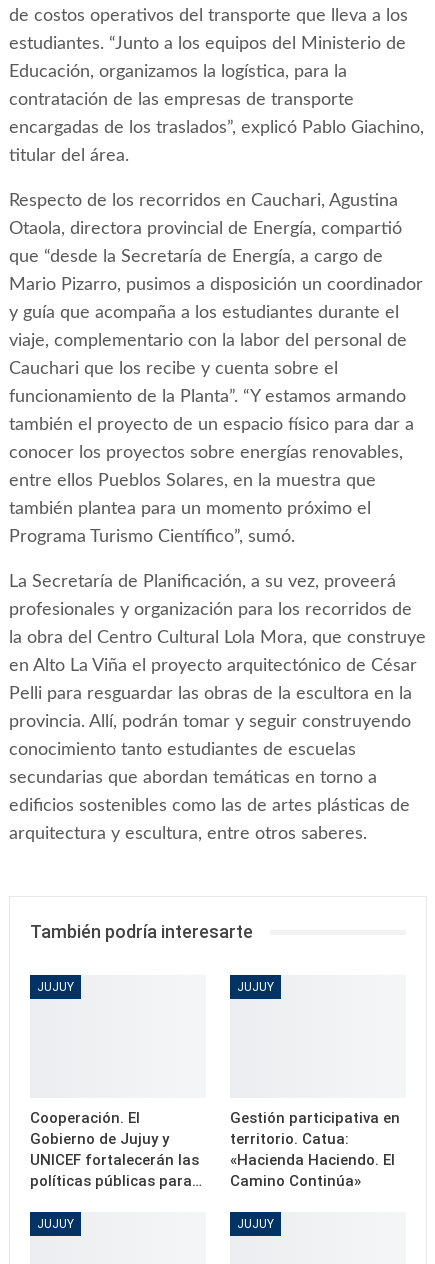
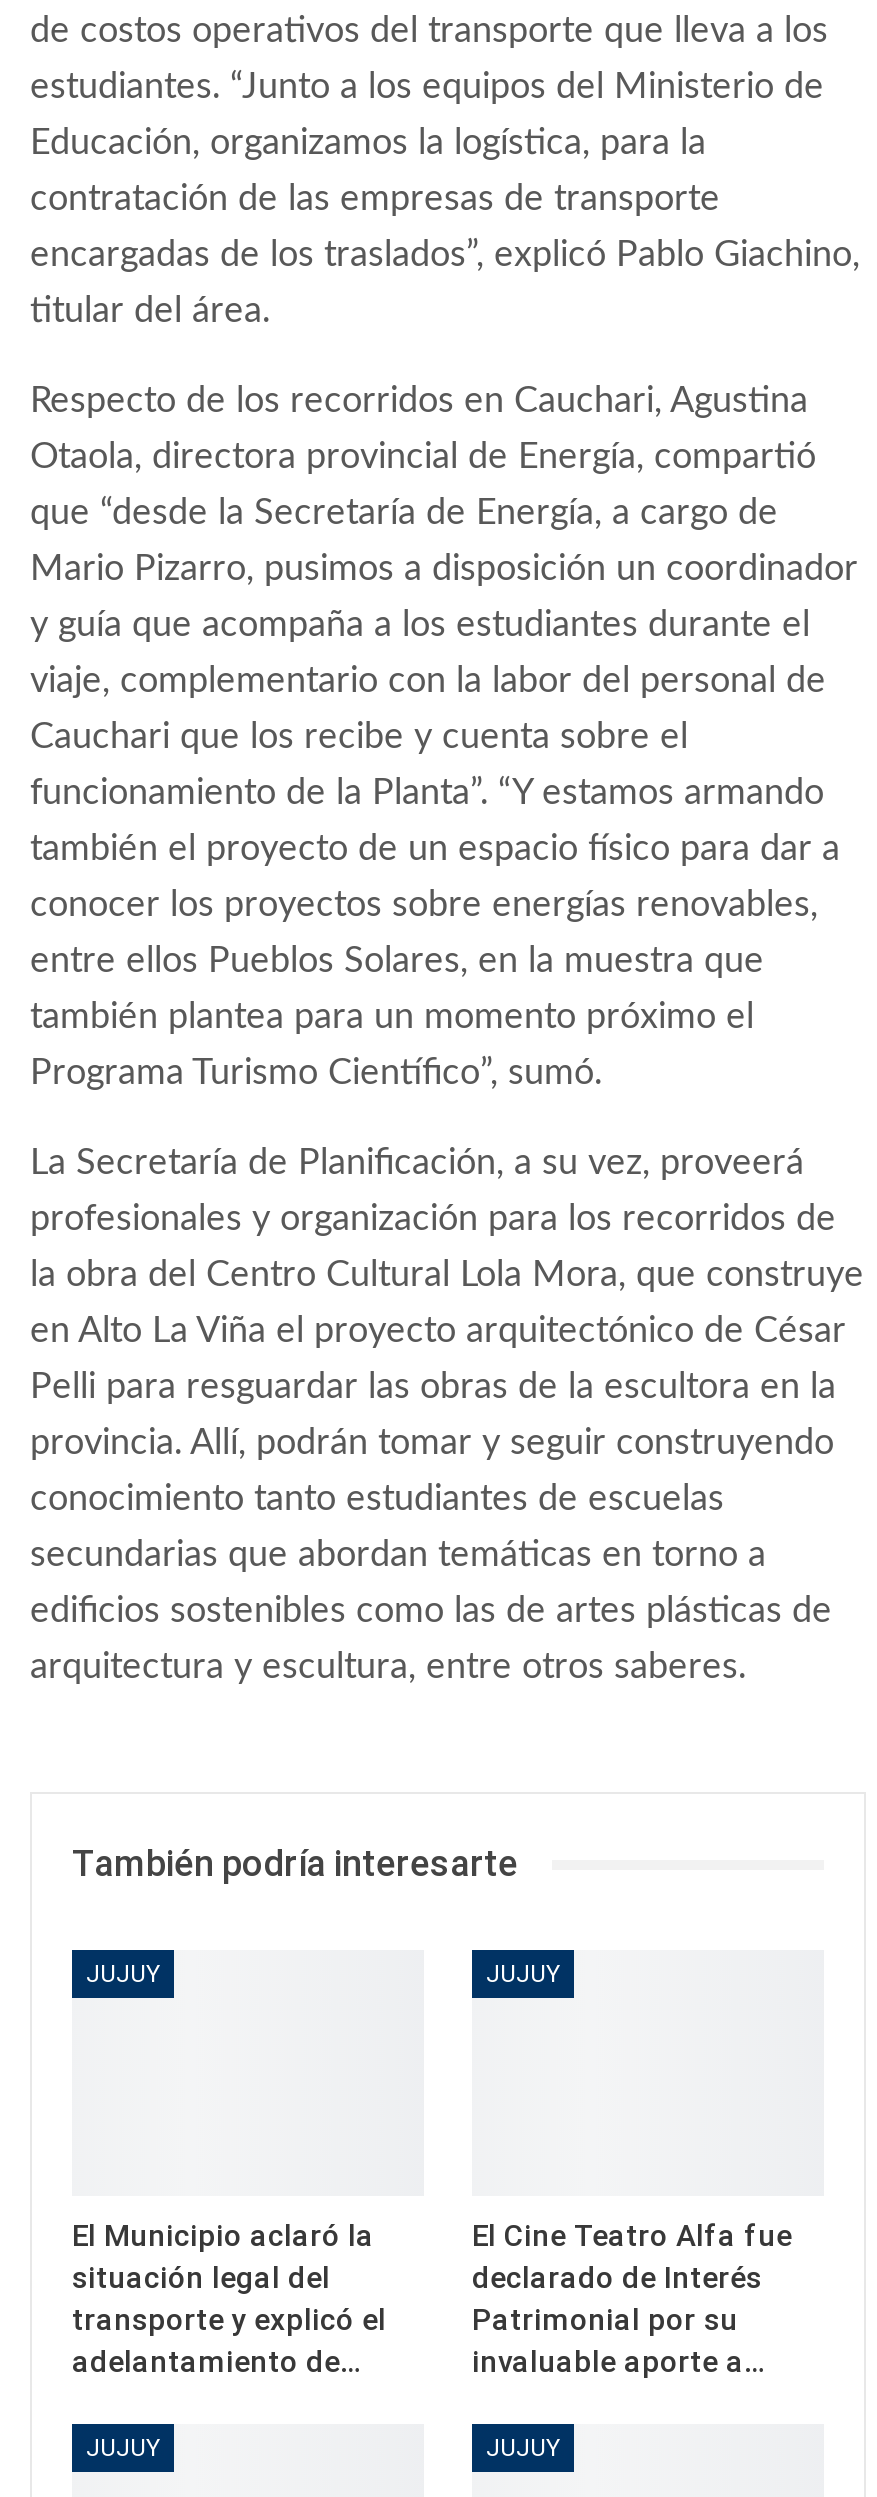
[30,1109,202,1190] Cooperación. El | Gobierno de Jujuy y | UNICEF fortalecerán las | políticas públicas para… -> [72,2219,386,2381] El Municipio aclaró la | situación legal del | transporte y explicó el | adelantamiento de…
[230,1109,400,1190] Gestión participativa en | territorio. Catua: | «Hacienda Haciendo. El | Camino Continúa» -> [472,2219,792,2381] El Cine Teatro Alfa fue | declarado de Interés | Patrimonial por su | invaluable aporte a…

